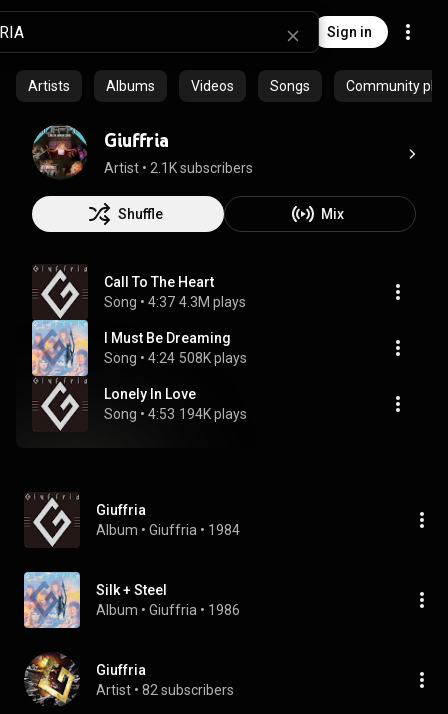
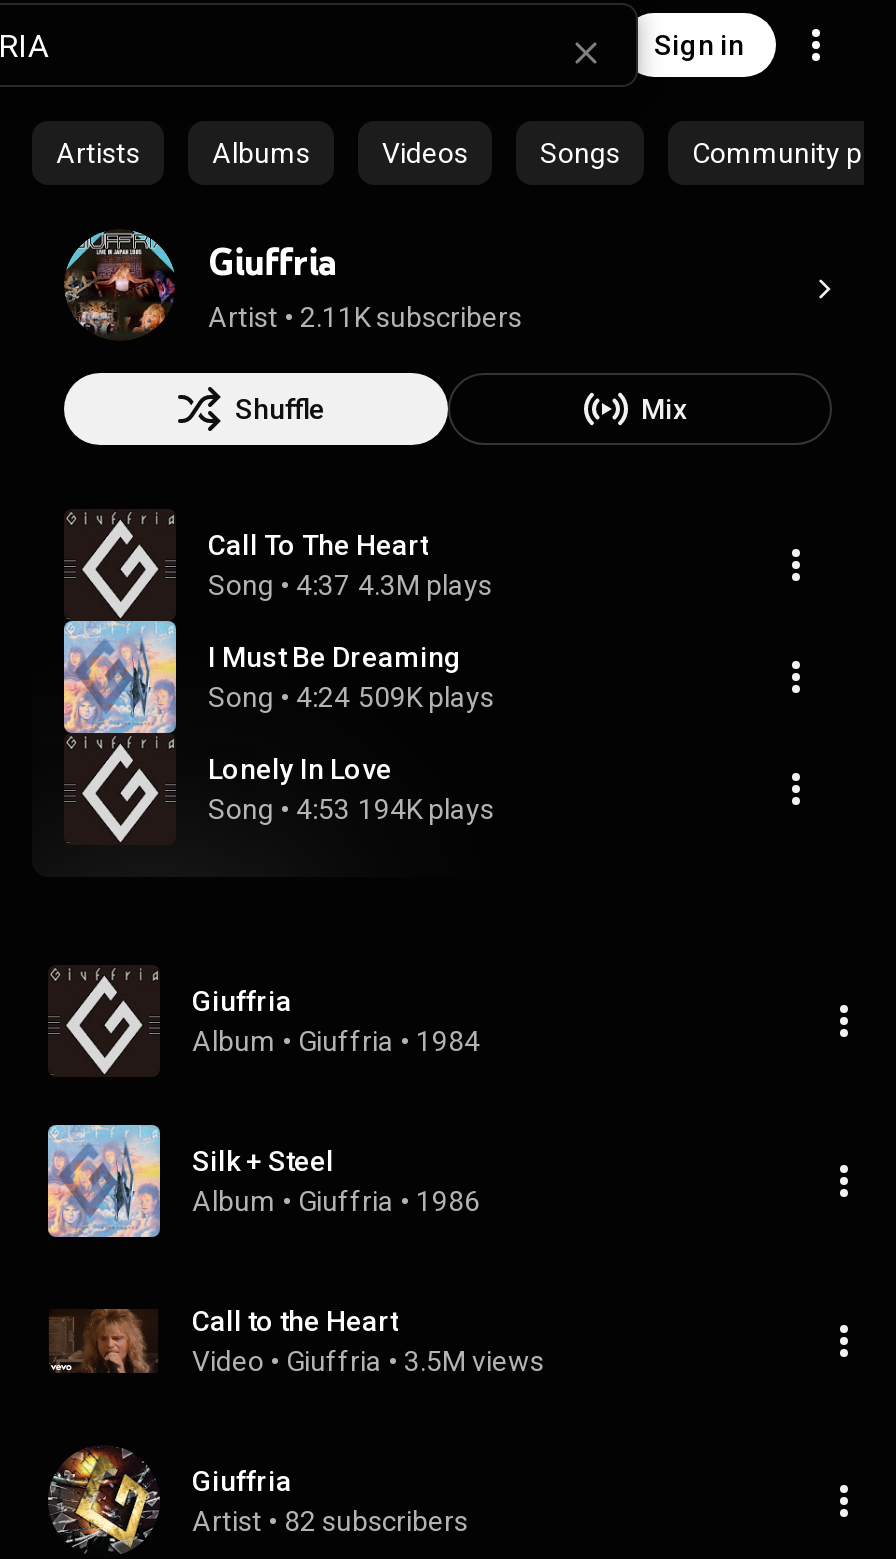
[104,160,253,176] Artist • 2.1K subscribers -> [208,301,522,333] Artist • 2.11K subscribers
[104,350,247,366] Song • 4:24 508K plays -> [208,681,494,713] Song • 4:24 509K plays
none -> [52,1289,544,1391] [image] | Call to the Heart | Video • Giuffria • 3.5M views

